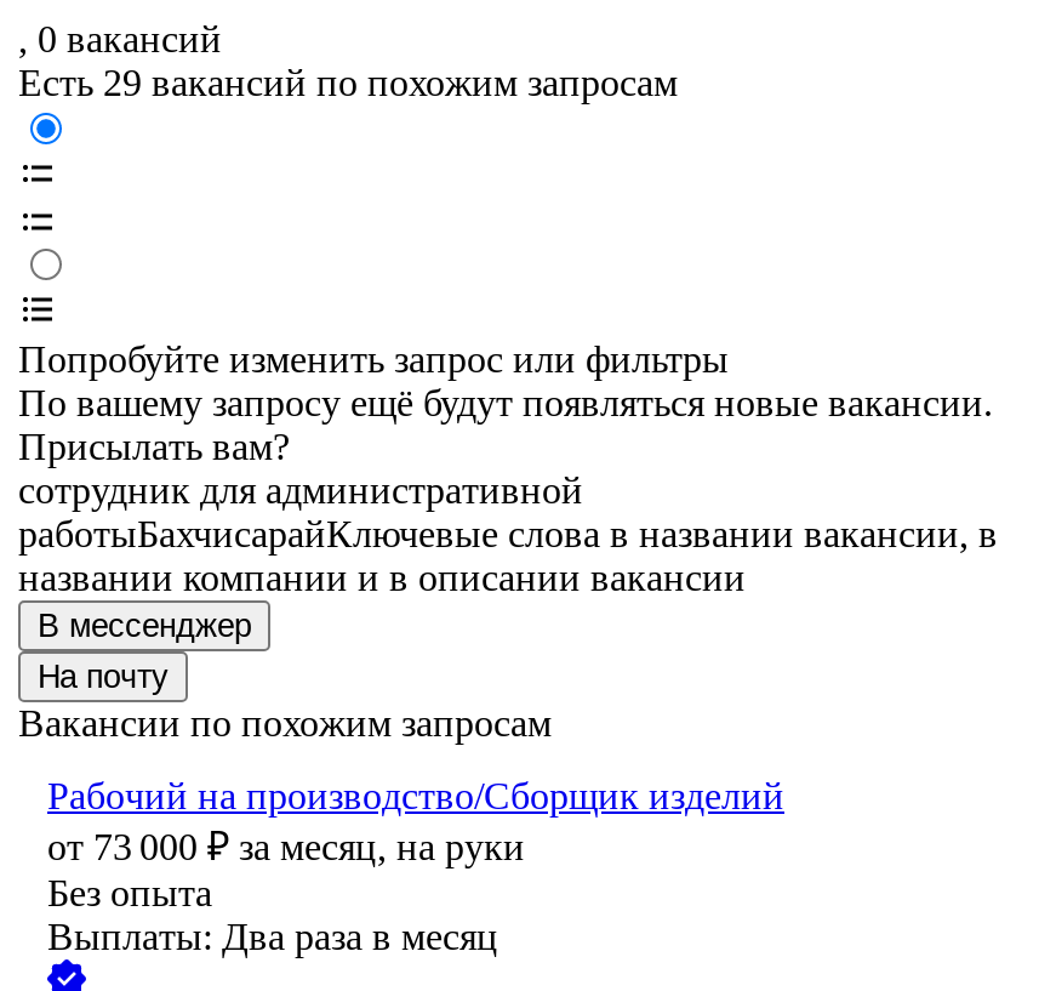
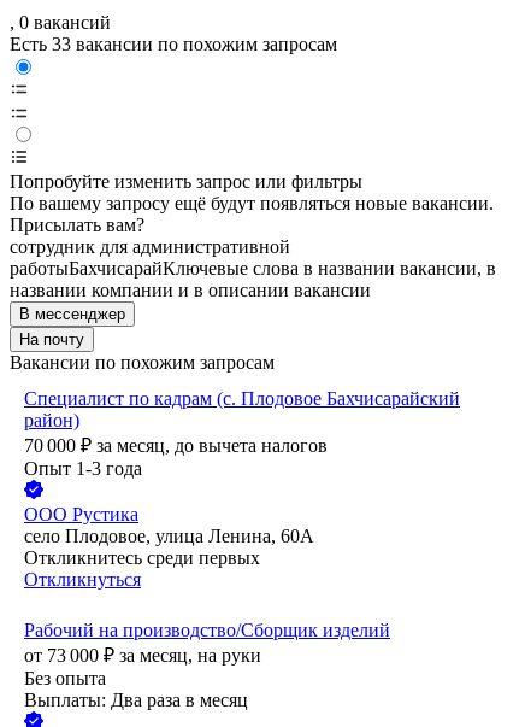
[18,63,678,104] Есть 29 вакансий по похожим запросам -> [10,34,337,55] Есть 33 вакансии по похожим запросам
none -> [24,389,460,590] Специалист по кадрам (с. Плодовое Бахчисарайский | район) | 70 000 ₽ за месяц, до вычета налогов | Опыт 1-3 года | ООО Рустика | село Плодовое, улица Ленина, 60А | Откликнитесь среди первых | Откликнуться

